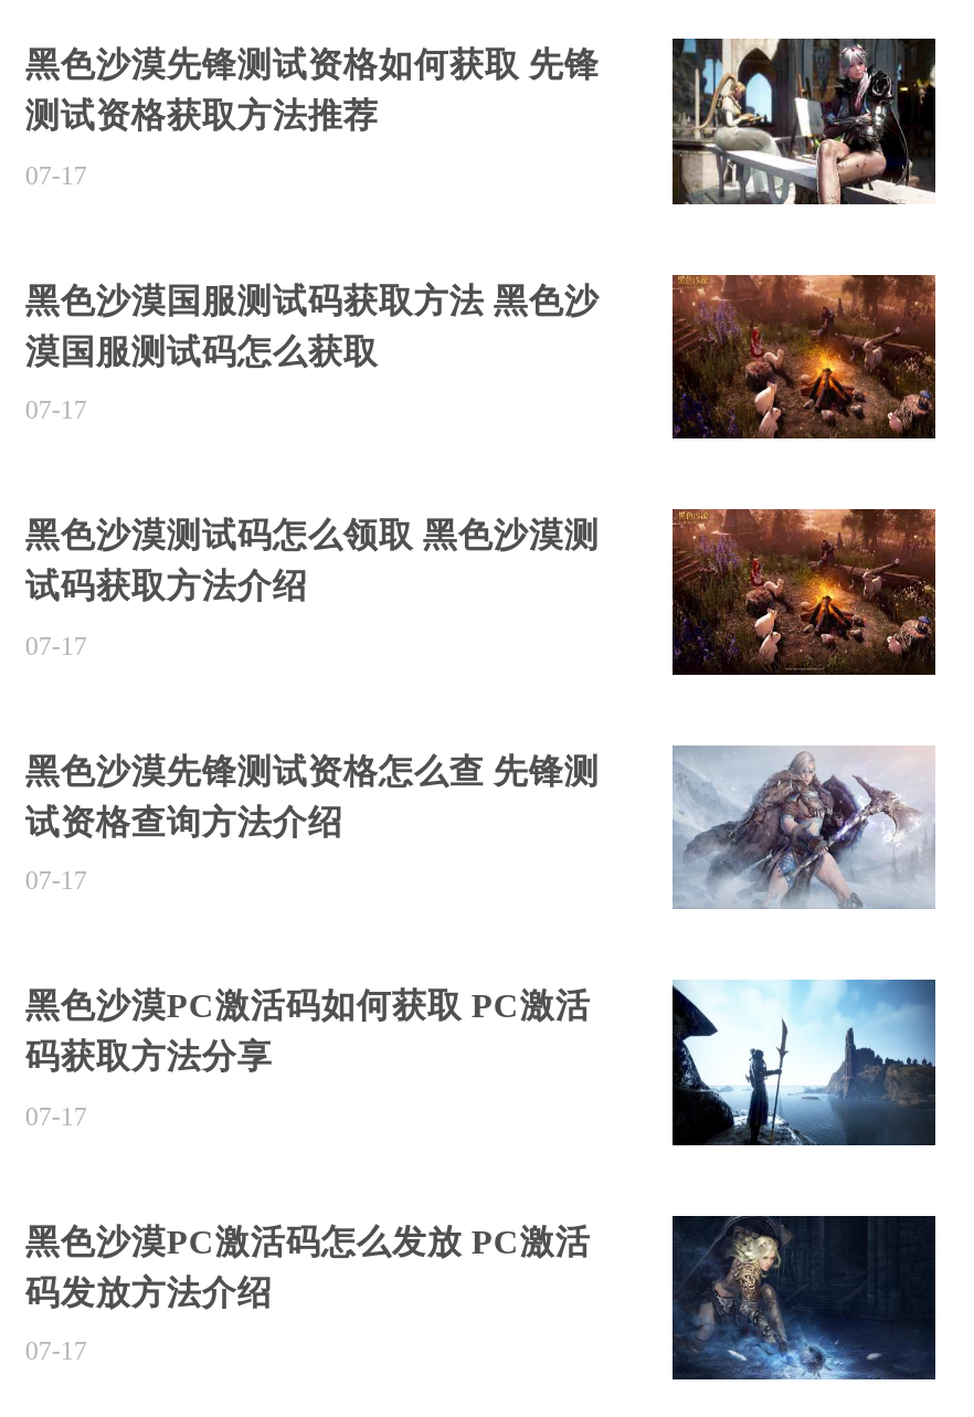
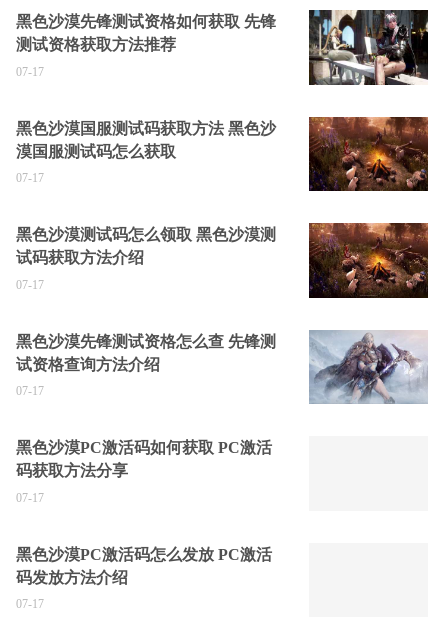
[670,977,938,1148] [image] -> none
[670,1214,938,1382] [image] -> none

